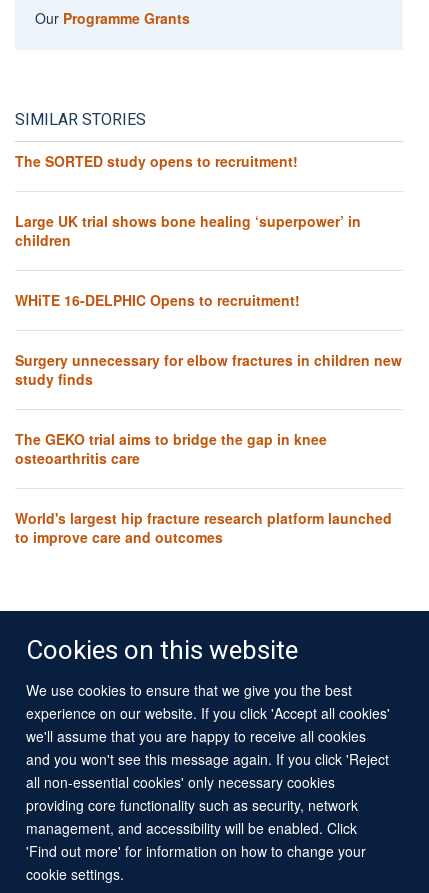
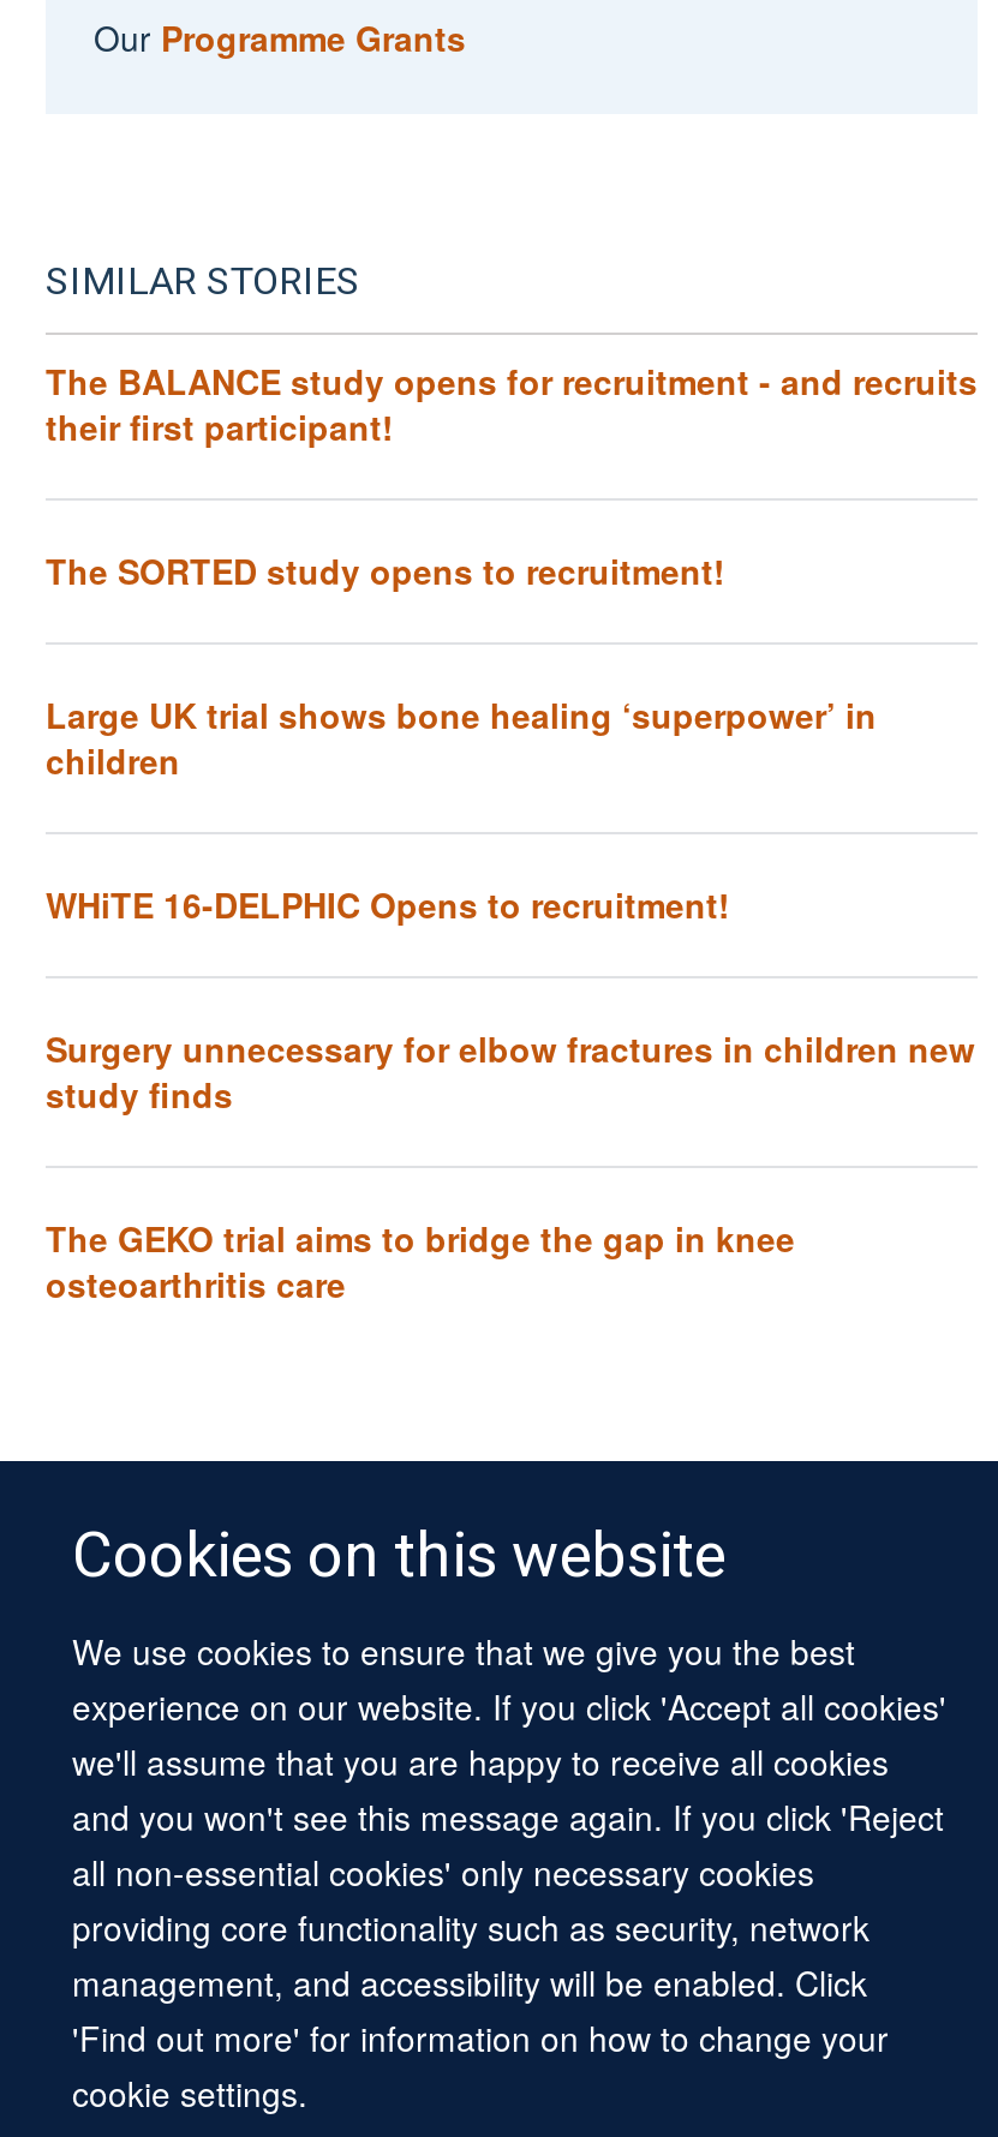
none -> [46,358,978,451] The BALANCE study opens for recruitment - and recruits | their first participant!
moved [15,151,402,468] -> [46,547,975,1308]: The SORTED study opens to recruitment! | Large UK trial shows bone healing ‘superpower’ in | children | WHiTE 16-DELPHIC Opens to recruitment! | Surgery unnecessary for elbow fractures in children new | study finds | The GEKO trial aims to bridge the gap in knee | osteoarthritis care
[15,508,392,547] World's largest hip fracture research platform launched | to improve care and outcomes -> none

